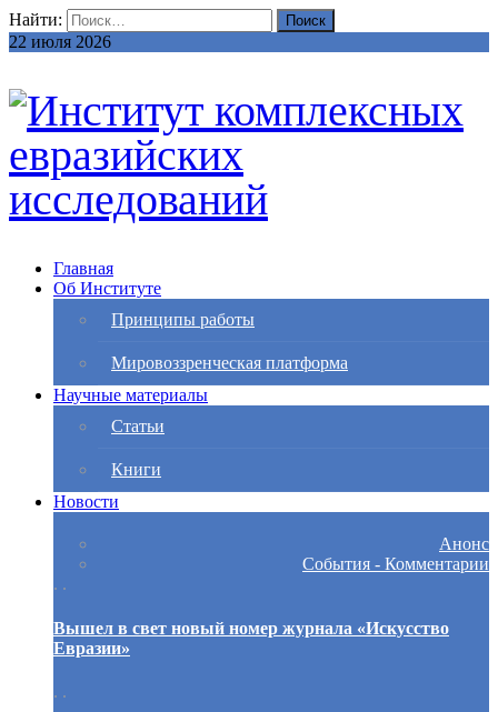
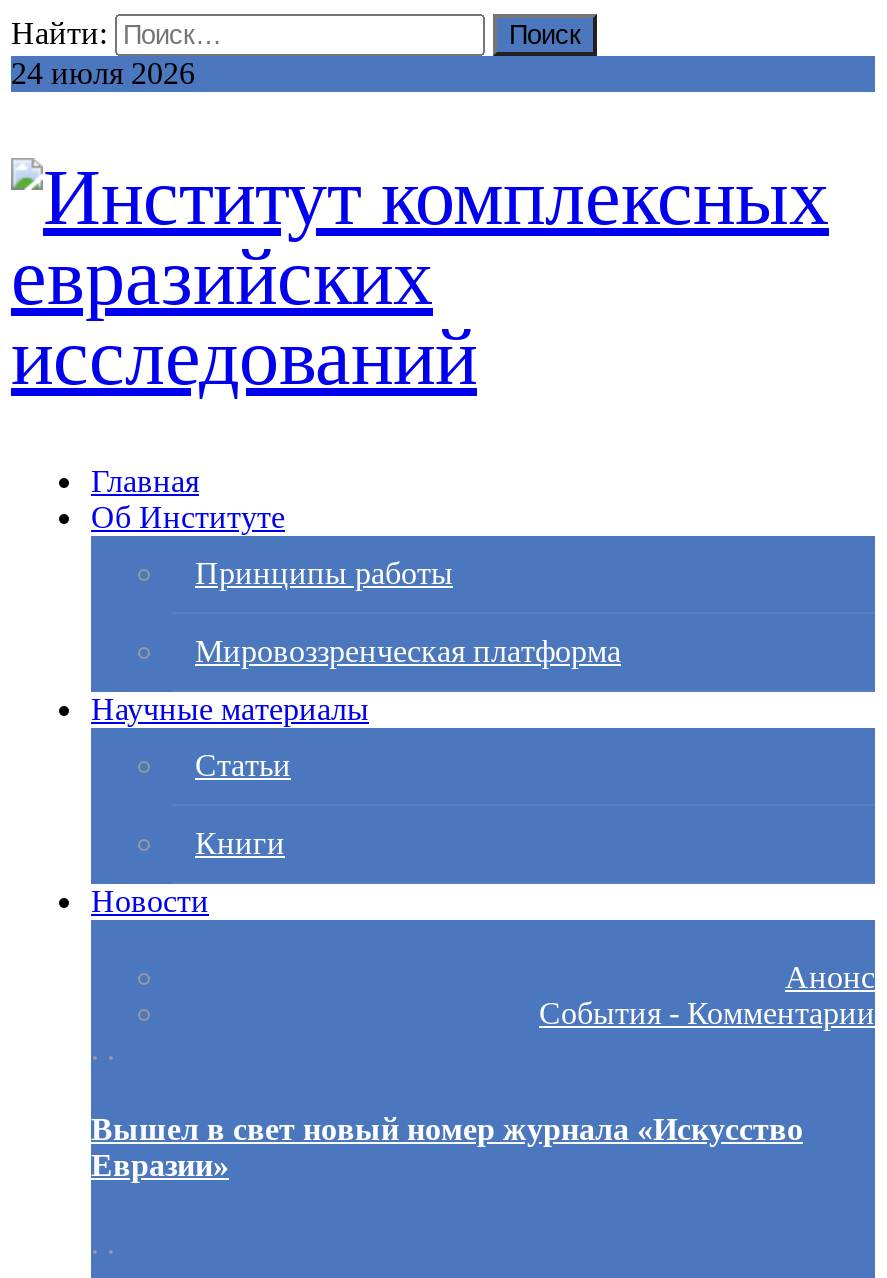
[9,32,111,51] 22 июля 2026 -> [11,56,195,90] 24 июля 2026

